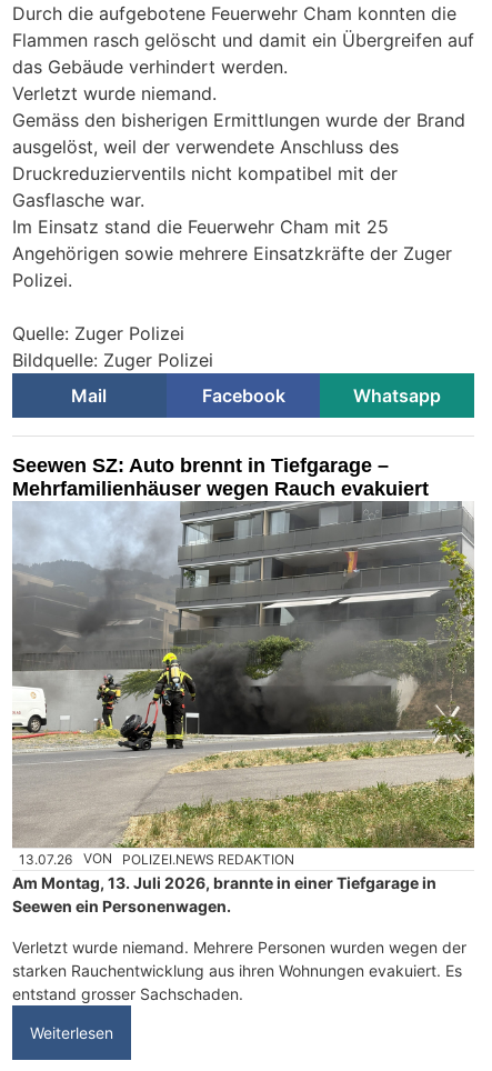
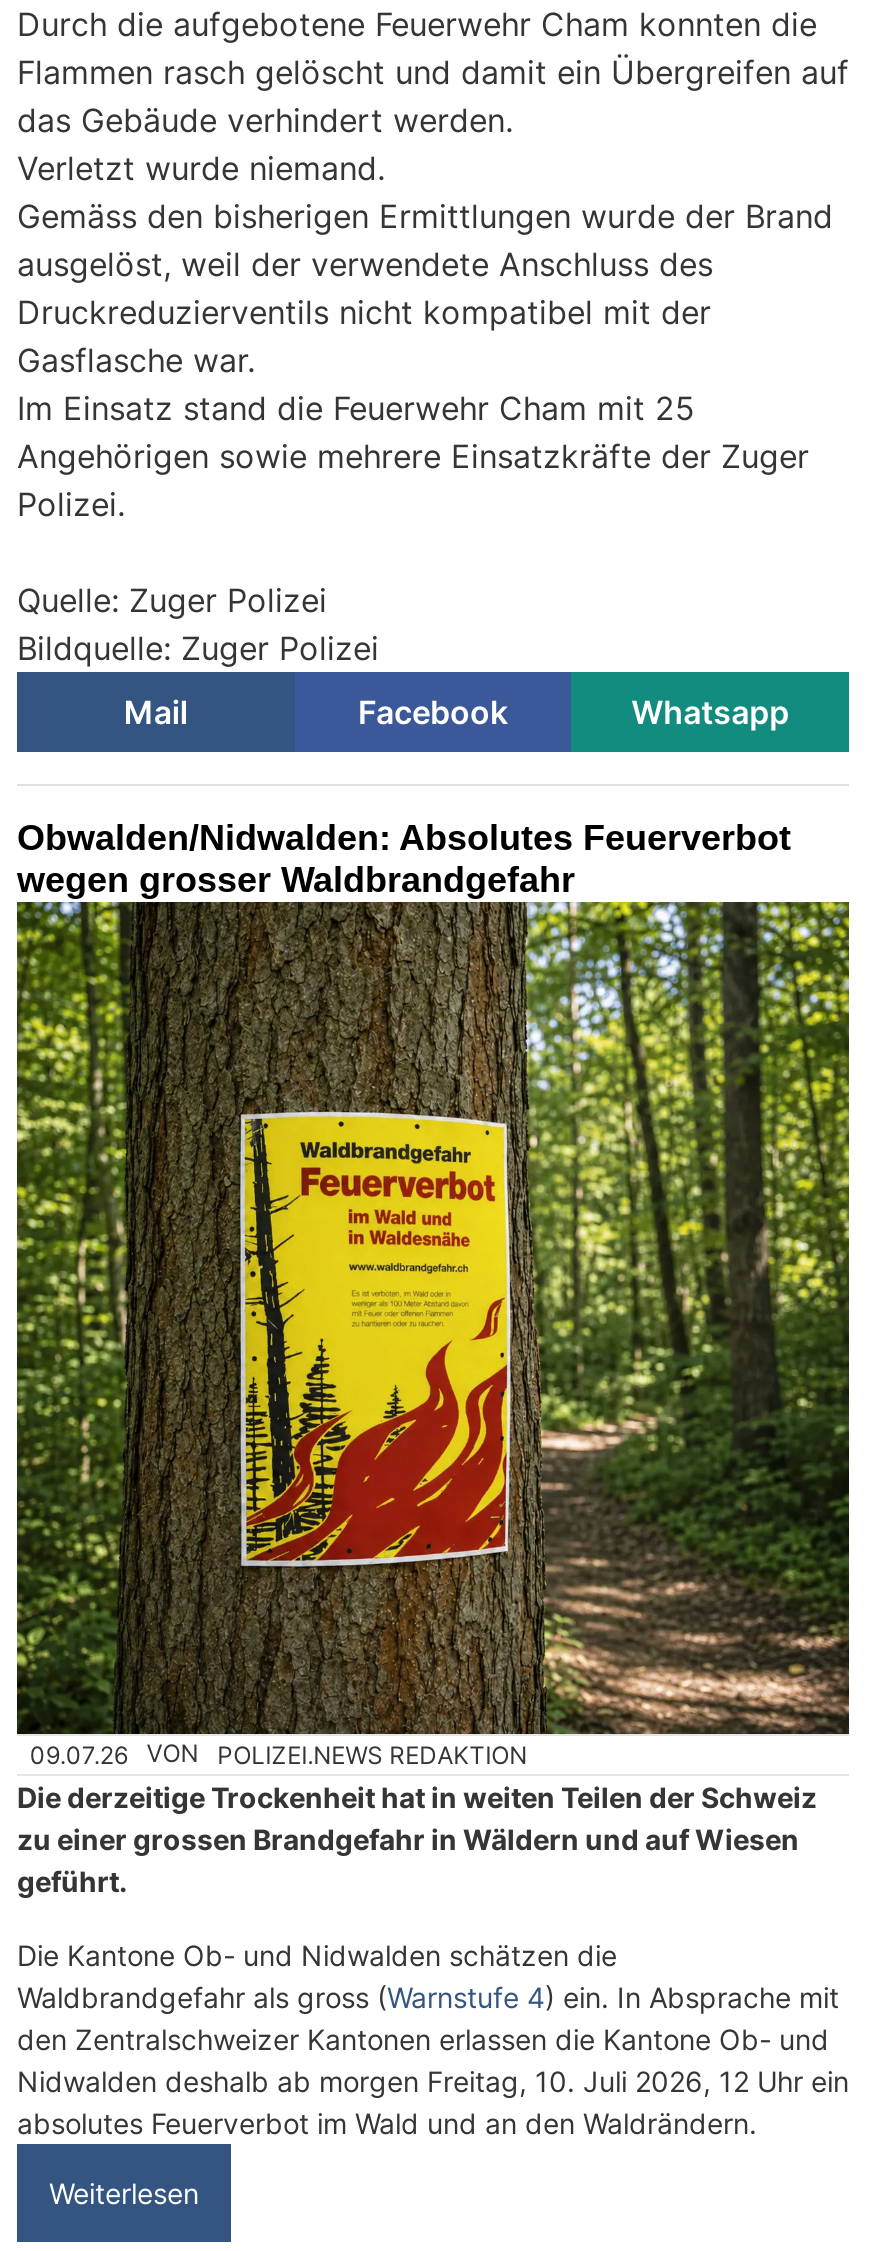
[12,455,429,500] Seewen SZ: Auto brennt in Tiefgarage – | Mehrfamilienhäuser wegen Rauch evakuiert -> [17,819,791,901] Obwalden/Nidwalden: Absolutes Feuerverbot | wegen grosser Waldbrandgefahr
[11,501,475,867] [image] | 13.07.26 VON POLIZEI.NEWS REDAKTION -> [15,900,851,1769] [image] | 09.07.26 VON POLIZEI.NEWS REDAKTION
[12,873,436,915] Am Montag, 13. Juli 2026, brannte in einer Tiefgarage in | Seewen ein Personenwagen. -> [17,1780,817,1898] Die derzeitige Trockenheit hat in weiten Teilen der Schweiz | zu einer grossen Brandgefahr in Wäldern und auf Wiesen | geführt.
[12,937,466,1003] Verletzt wurde niemand. Mehrere Personen wurden wegen der | starken Rauchentwicklung aus ihren Wohnungen evakuiert. Es | entstand grosser Sachschaden. -> [17,1938,849,2140] Die Kantone Ob- und Nidwalden schätzen die | Waldbrandgefahr als gross (Warnstufe 4) ein. In Absprache mit | den Zentralschweizer Kantonen erlassen die Kantone Ob- und | Nidwalden deshalb ab morgen Freitag, 10. Juli 2026, 12 Uhr ein | absolutes Feuerverbot im Wald und an den Waldrändern.

